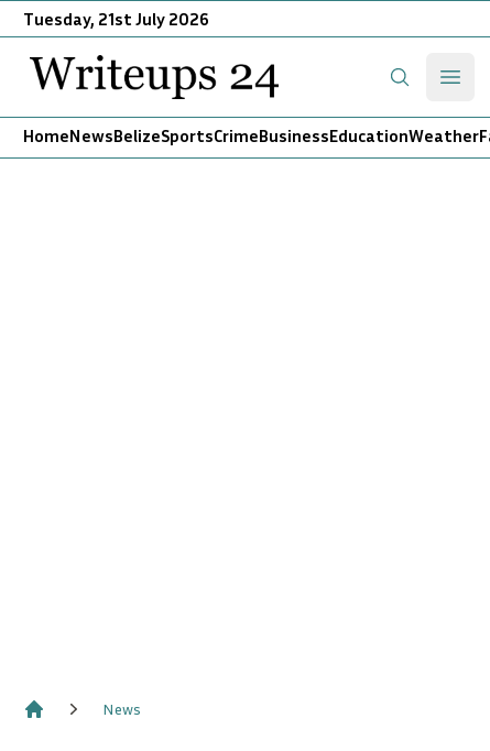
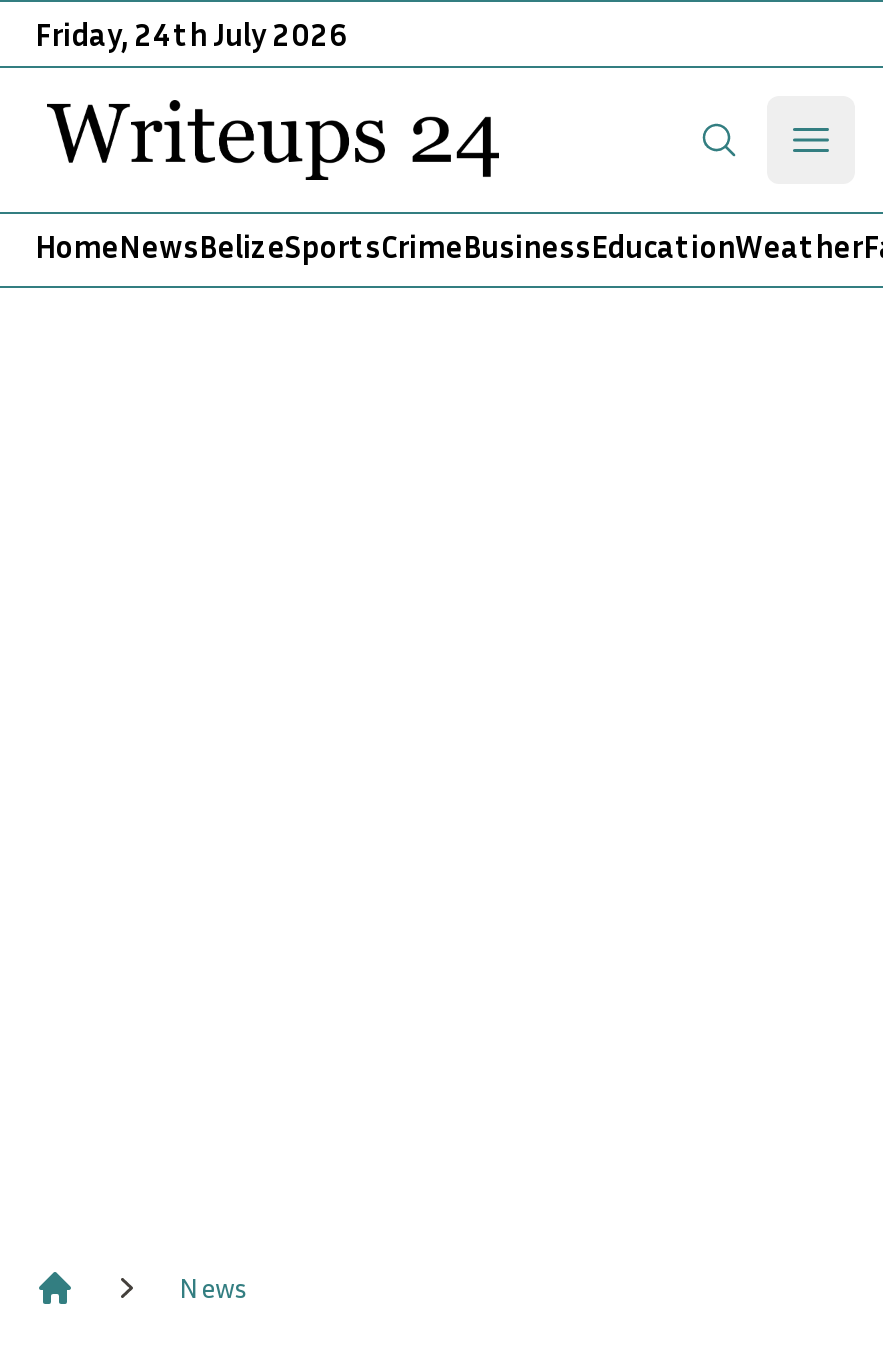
[23,8,209,30] Tuesday, 21st July 2026 -> [35,14,347,54] Friday, 24th July 2026

